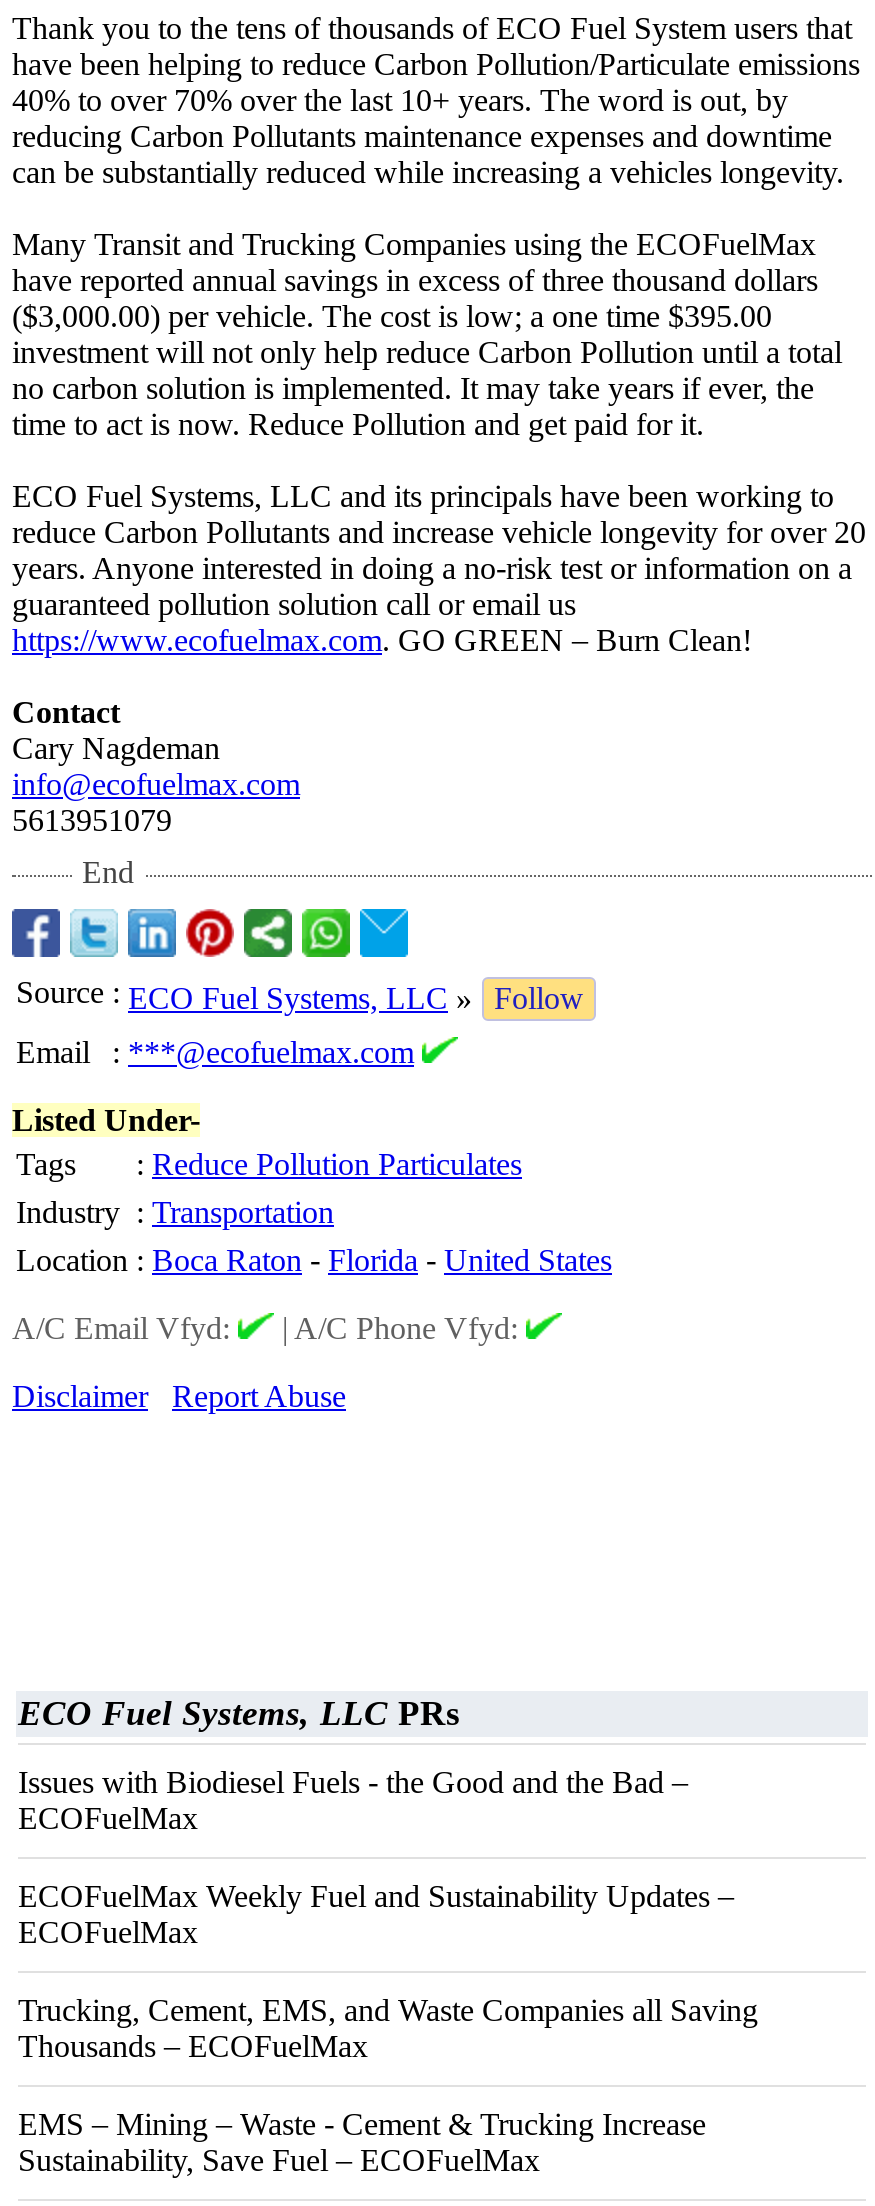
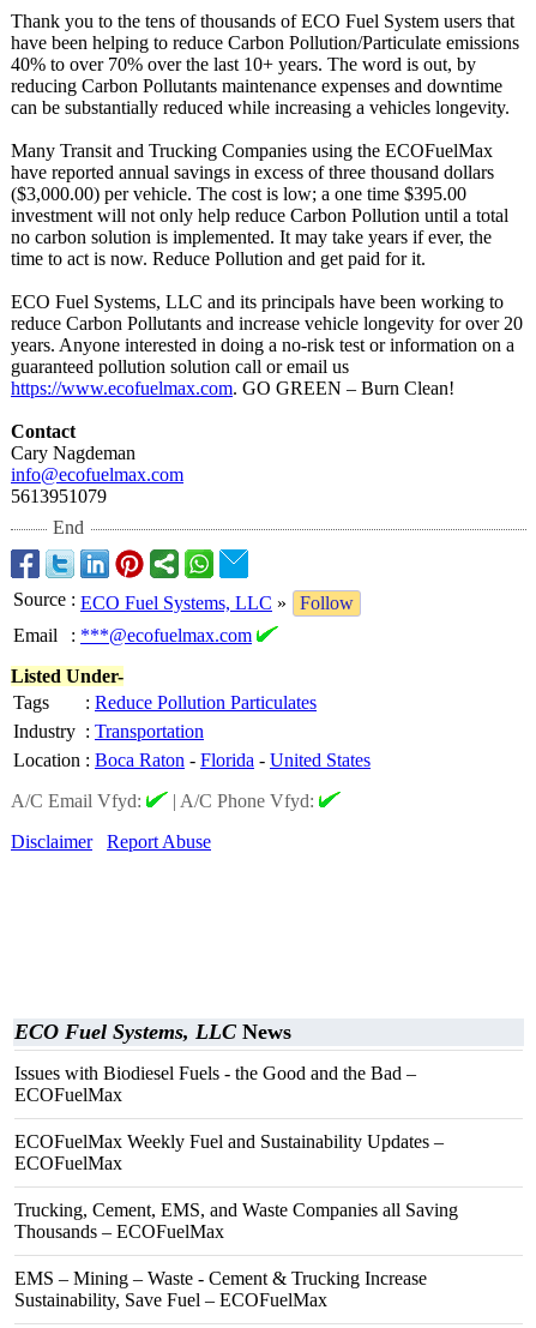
[18,1693,460,1733] ECO Fuel Systems, LLC PRs -> [14,1020,291,1044] ECO Fuel Systems, LLC News

